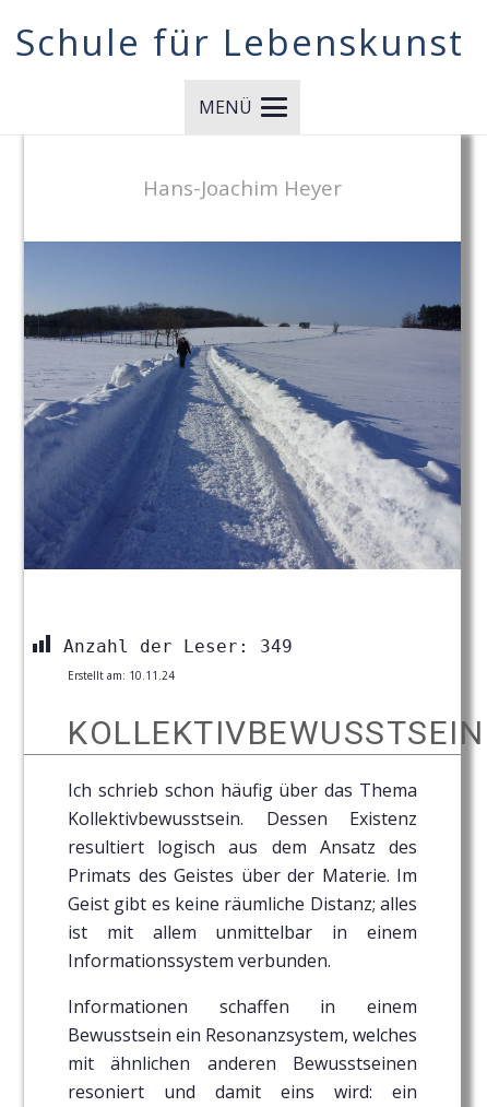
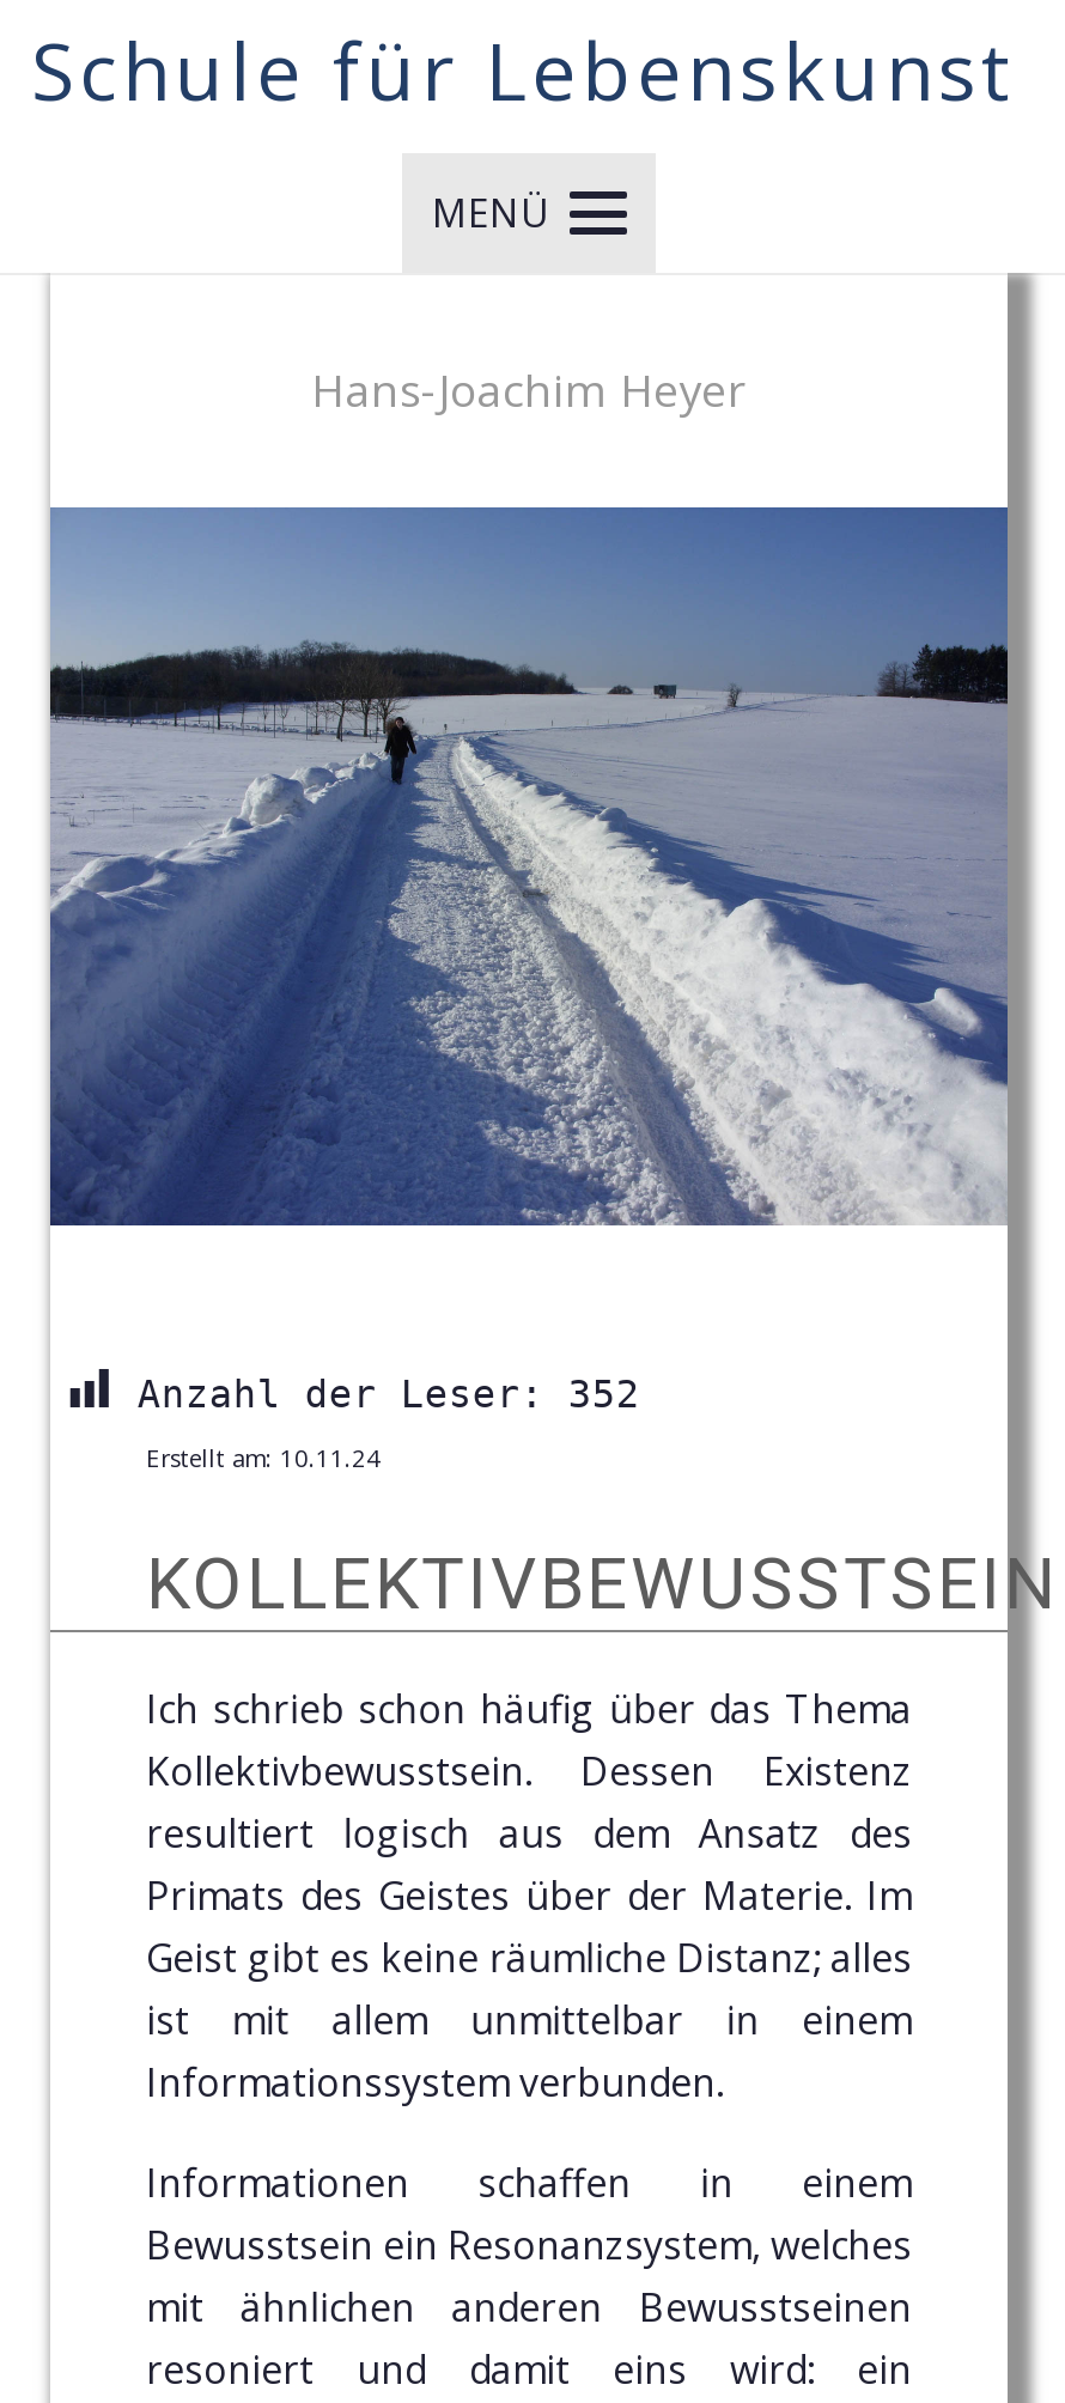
[64,636,293,657] Anzahl der Leser: 349 -> [137,1371,640,1417] Anzahl der Leser: 352

